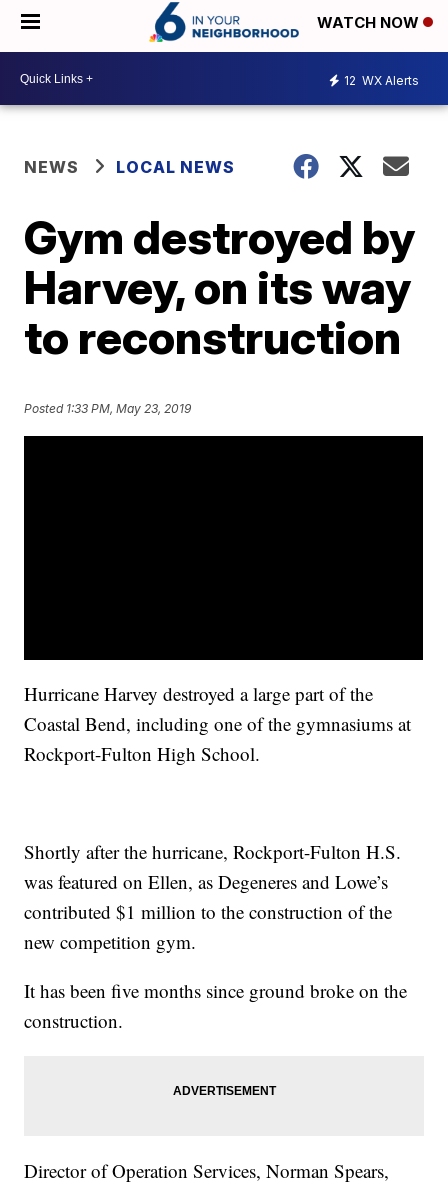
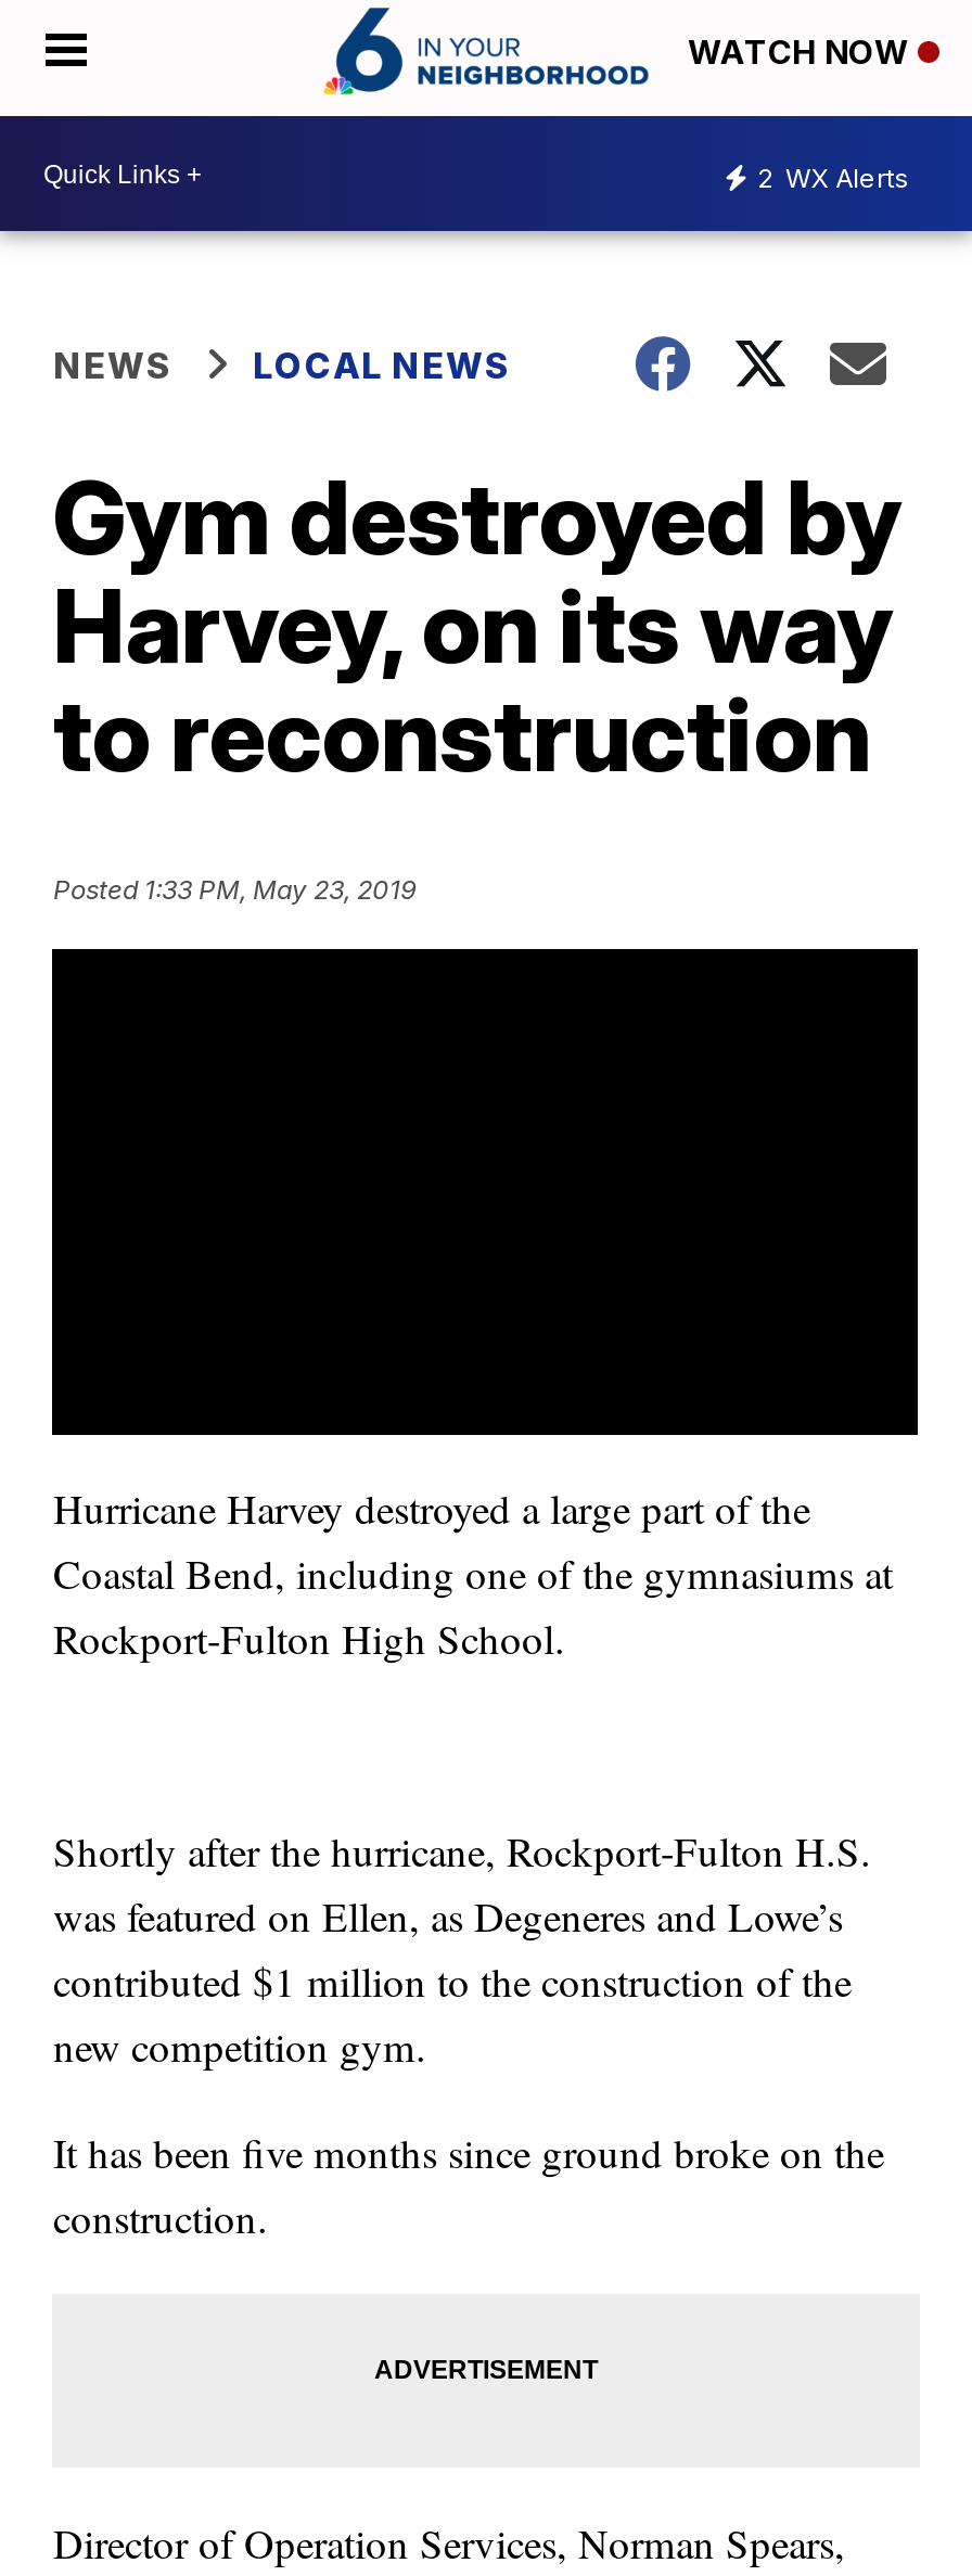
[344,72,419,87] 12 WX Alerts -> [757,161,909,193] 2 WX Alerts

